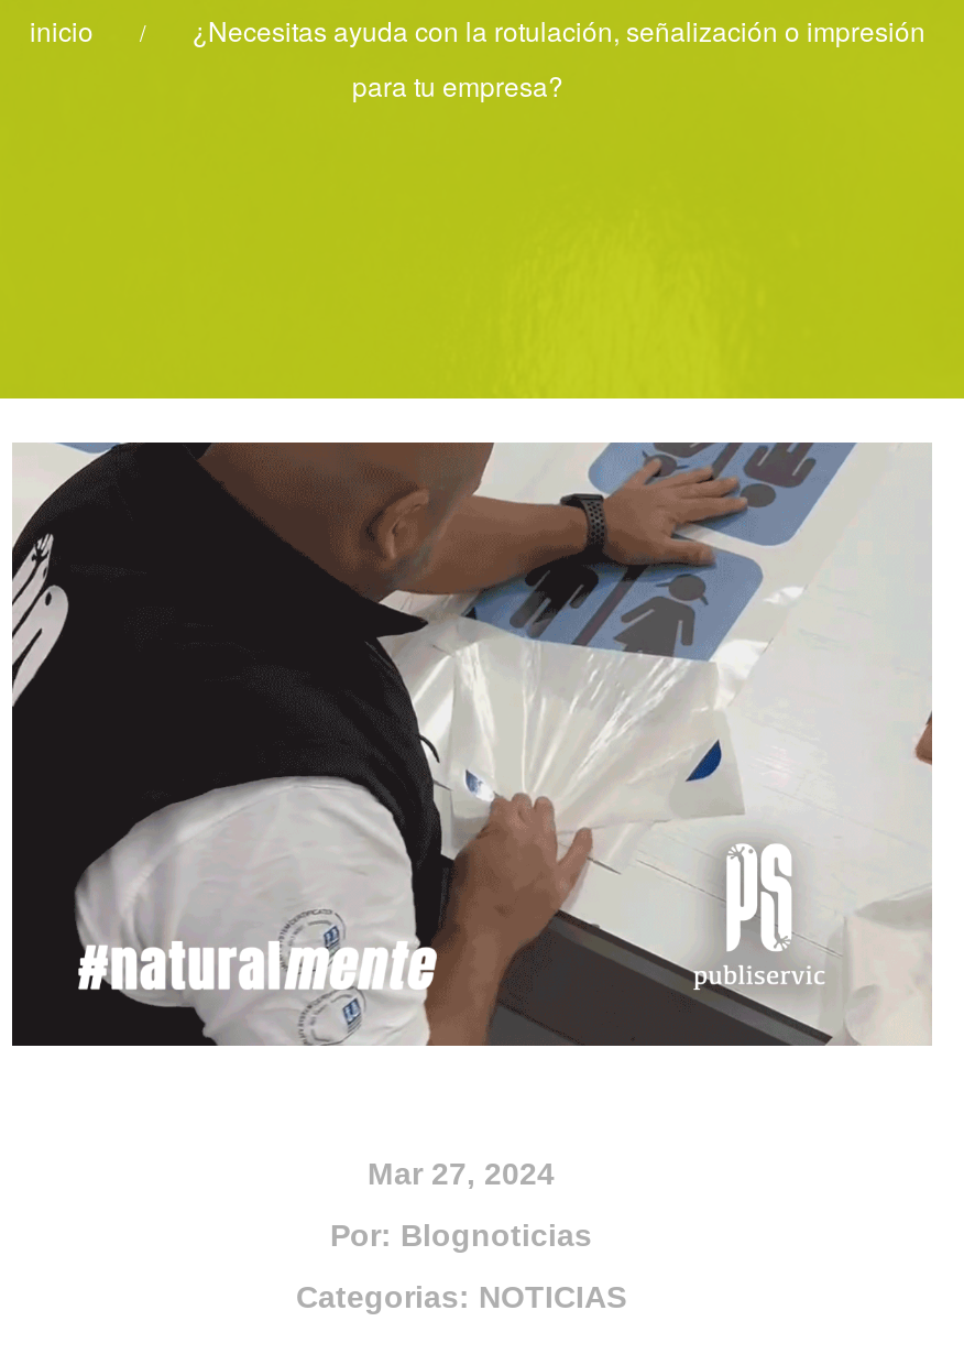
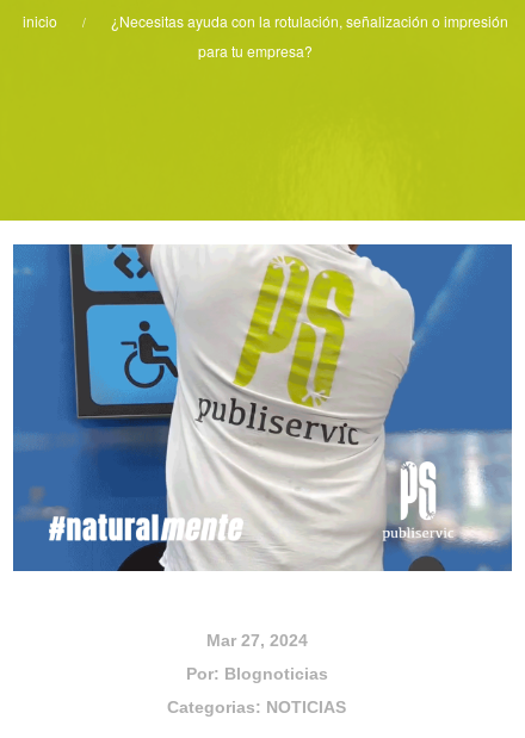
[10,440,934,1048] [image] -> [12,243,513,572] [image]

